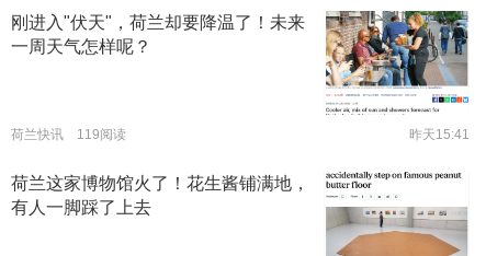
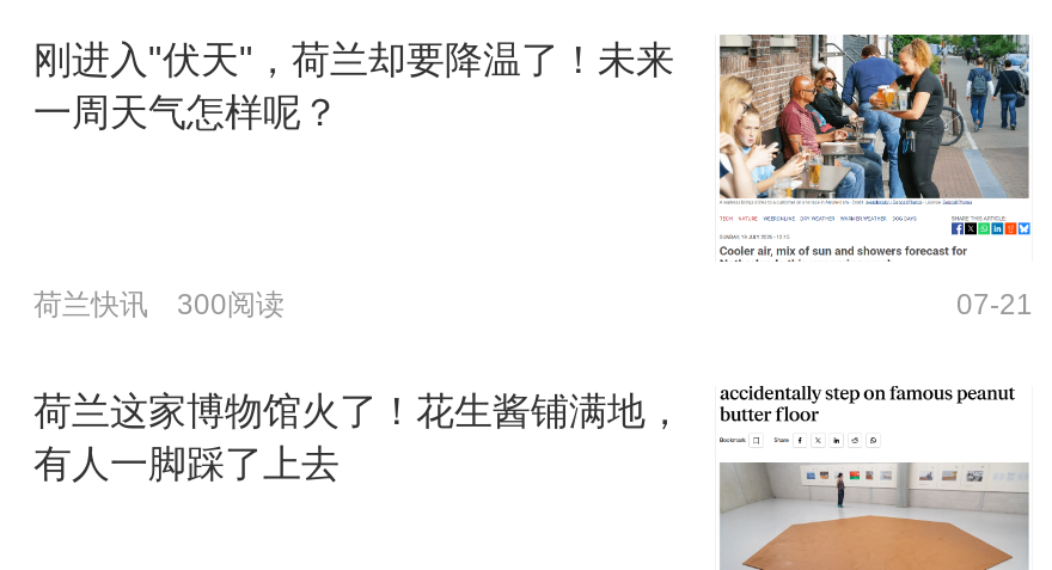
[11,127,470,143] 荷兰快讯 119阅读 | 昨天15:41 -> [33,289,1033,322] 荷兰快讯 300阅读 | 07-21

